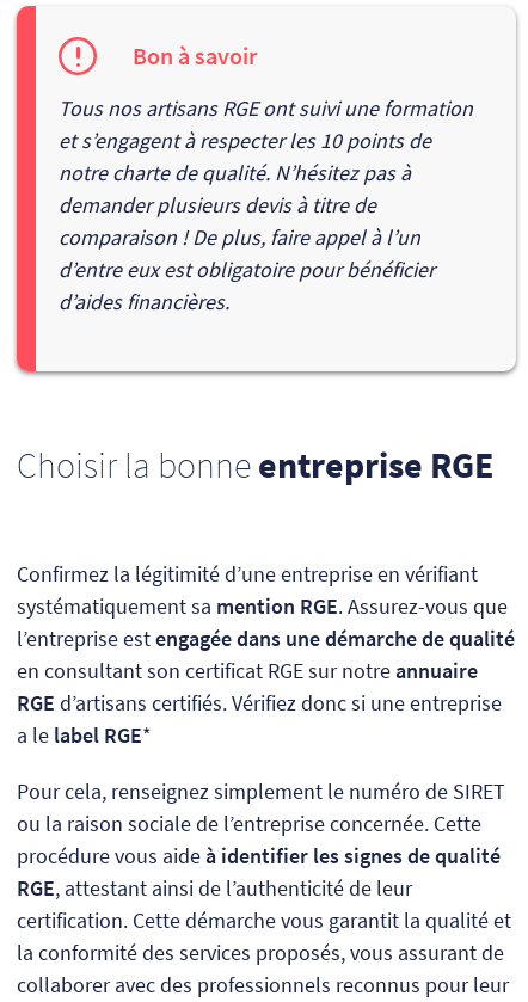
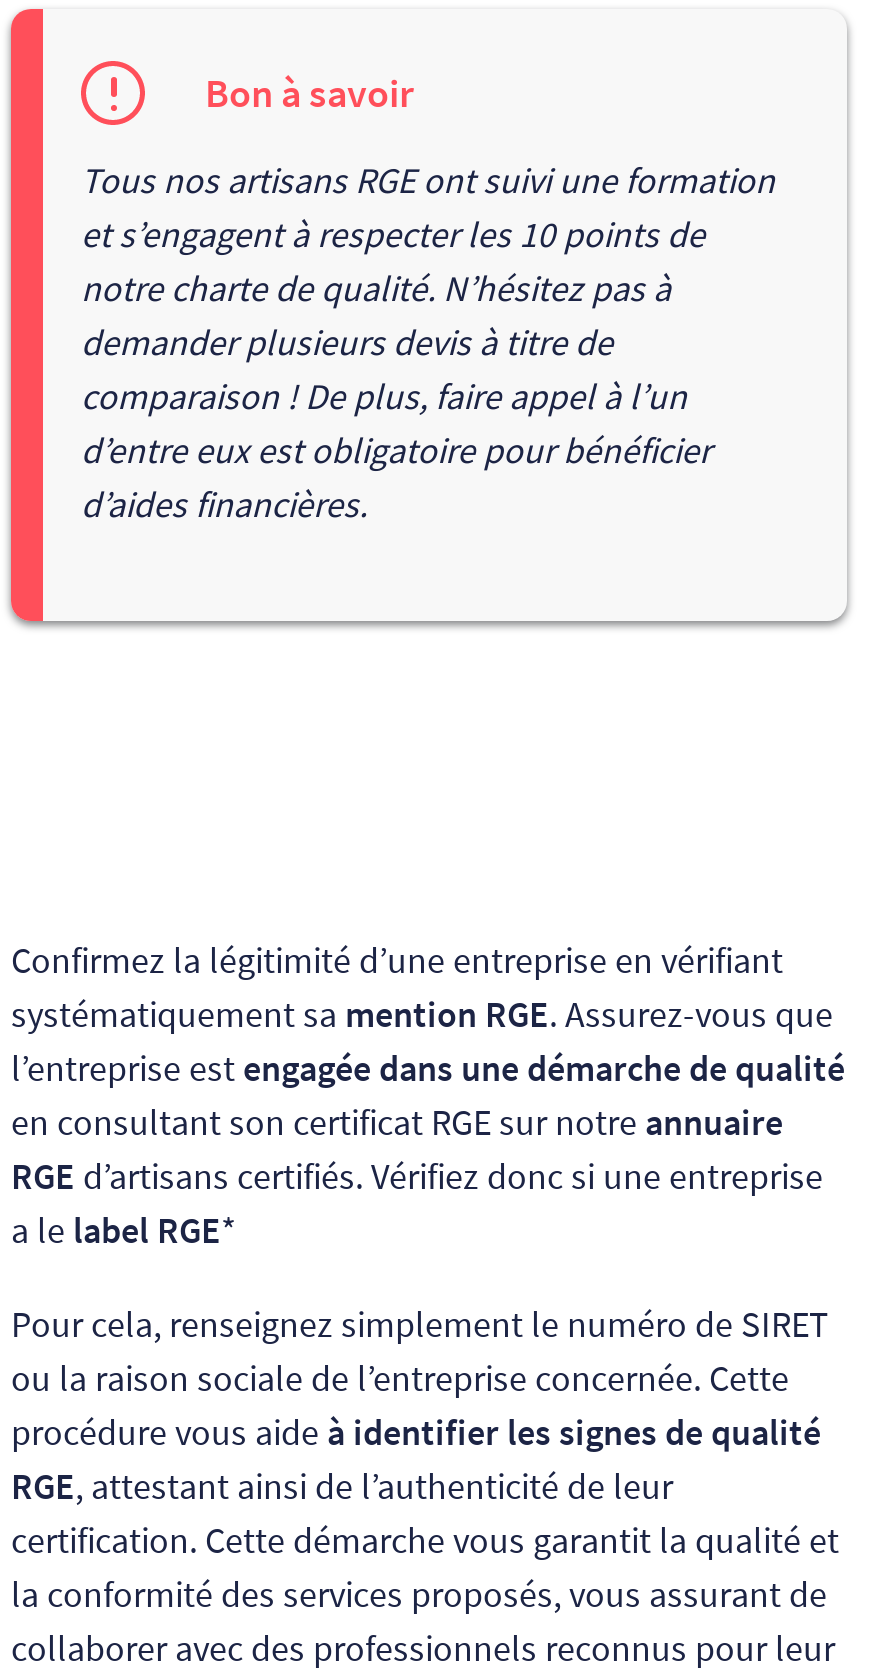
[17,442,493,488] Choisir la bonne entreprise RGE -> none

